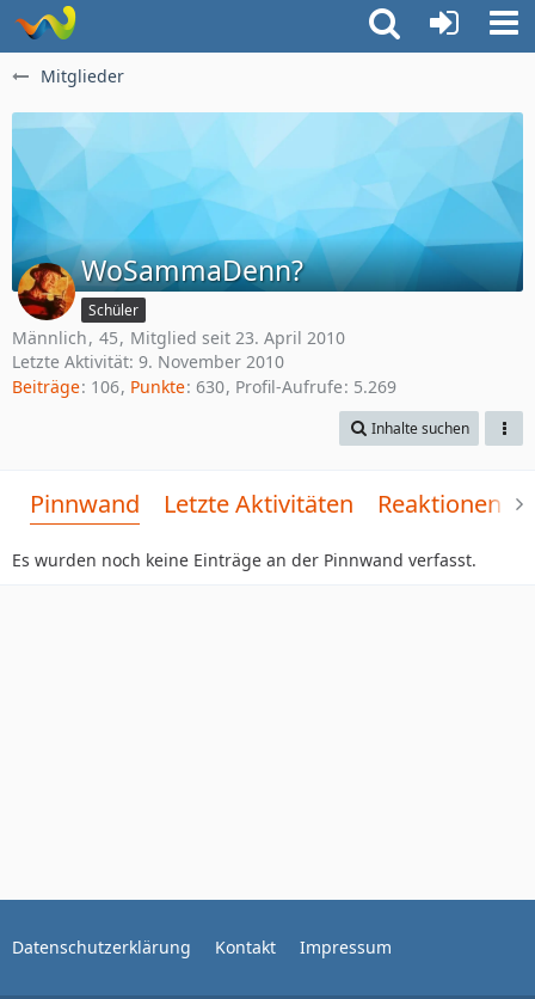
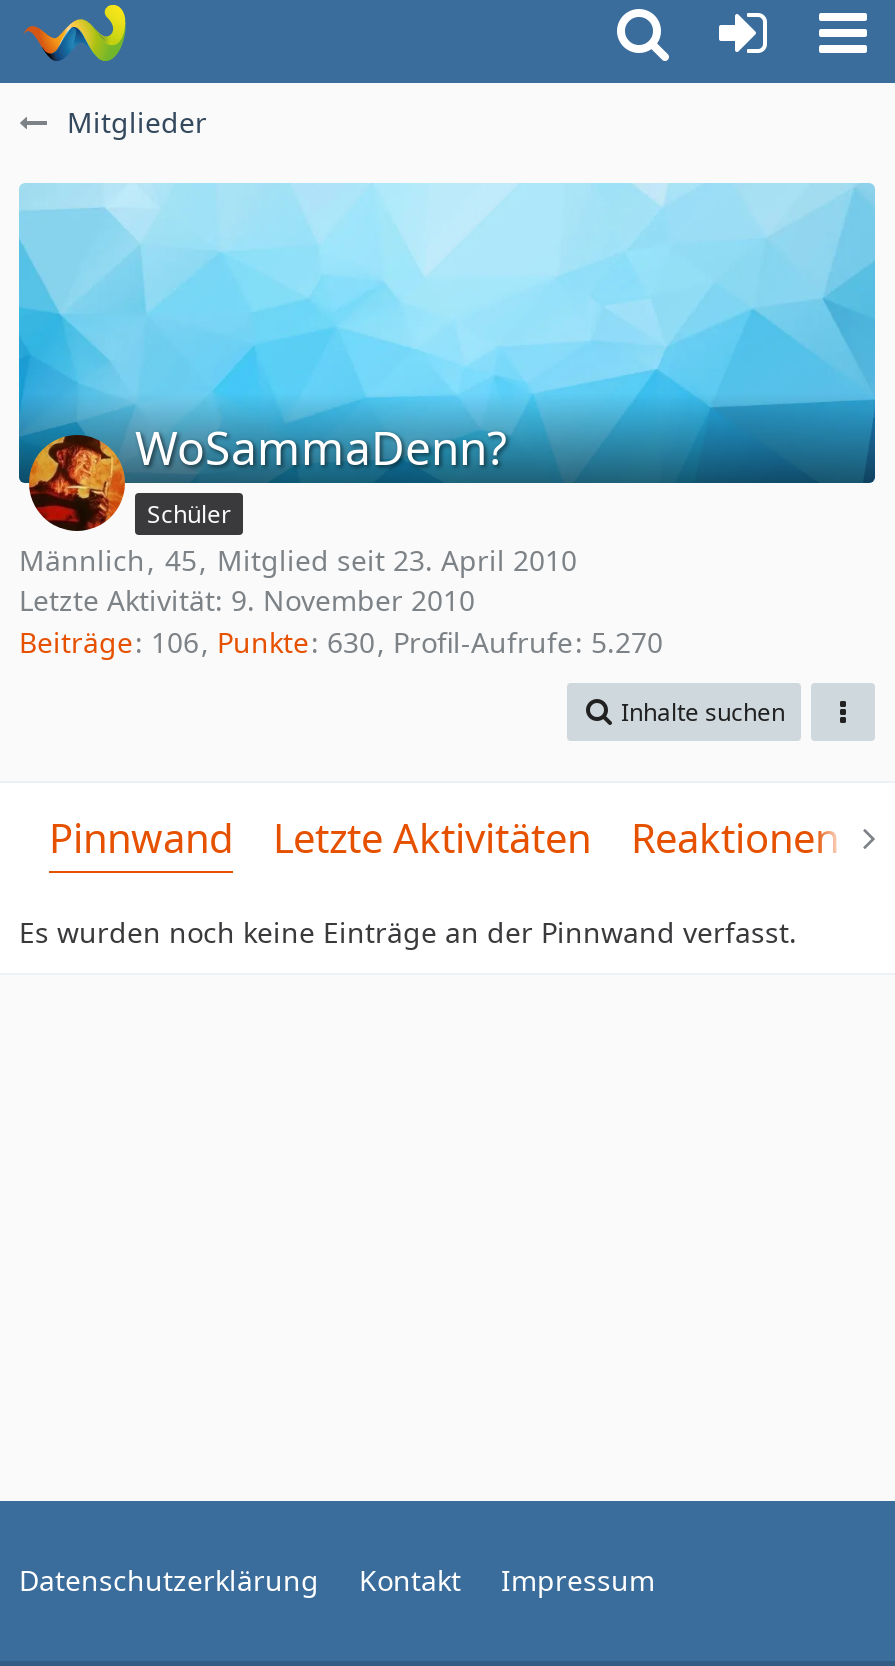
[12,375,396,398] Beiträge 106 Punkte 630 Profil-Aufrufe 5.269 -> [19,623,663,661] Beiträge 106 Punkte 630 Profil-Aufrufe 5.270

